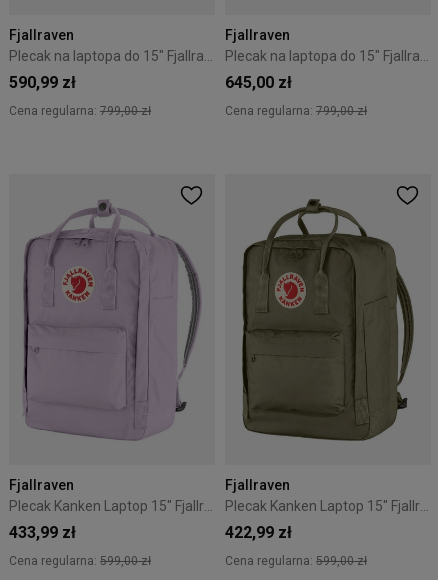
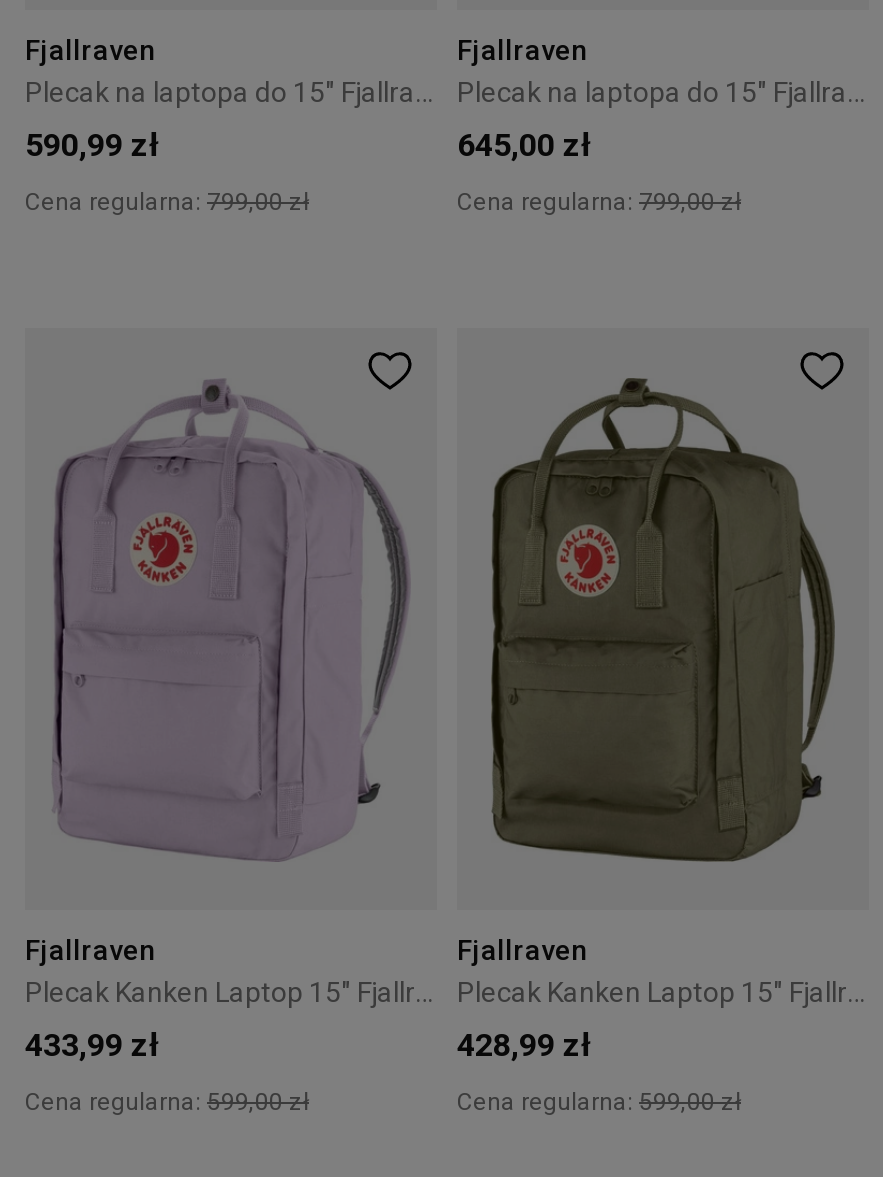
[225,523,292,542] 422,99 zł -> [457,1027,591,1065] 428,99 zł

